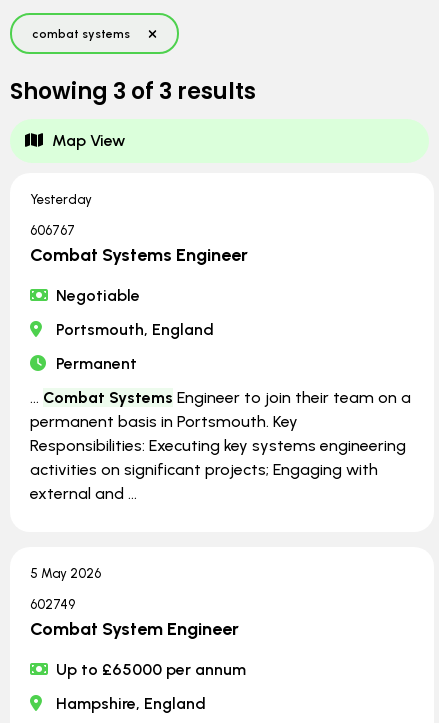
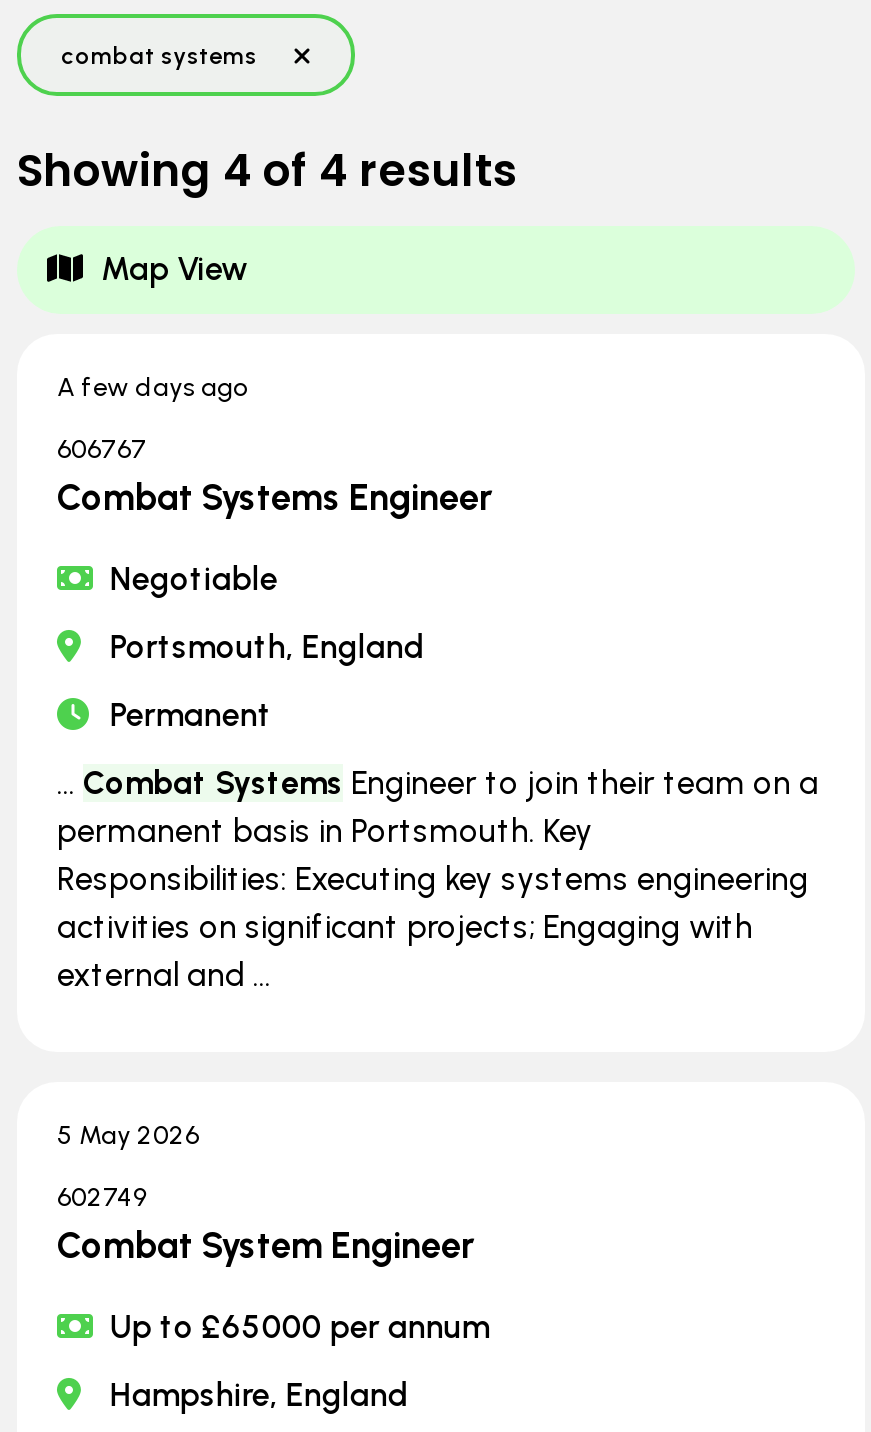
[10,76,256,107] Showing 3 of 3 results -> [17,140,517,202] Showing 4 of 4 results
[30,192,92,207] Yesterday -> [57,372,247,402] A few days ago

